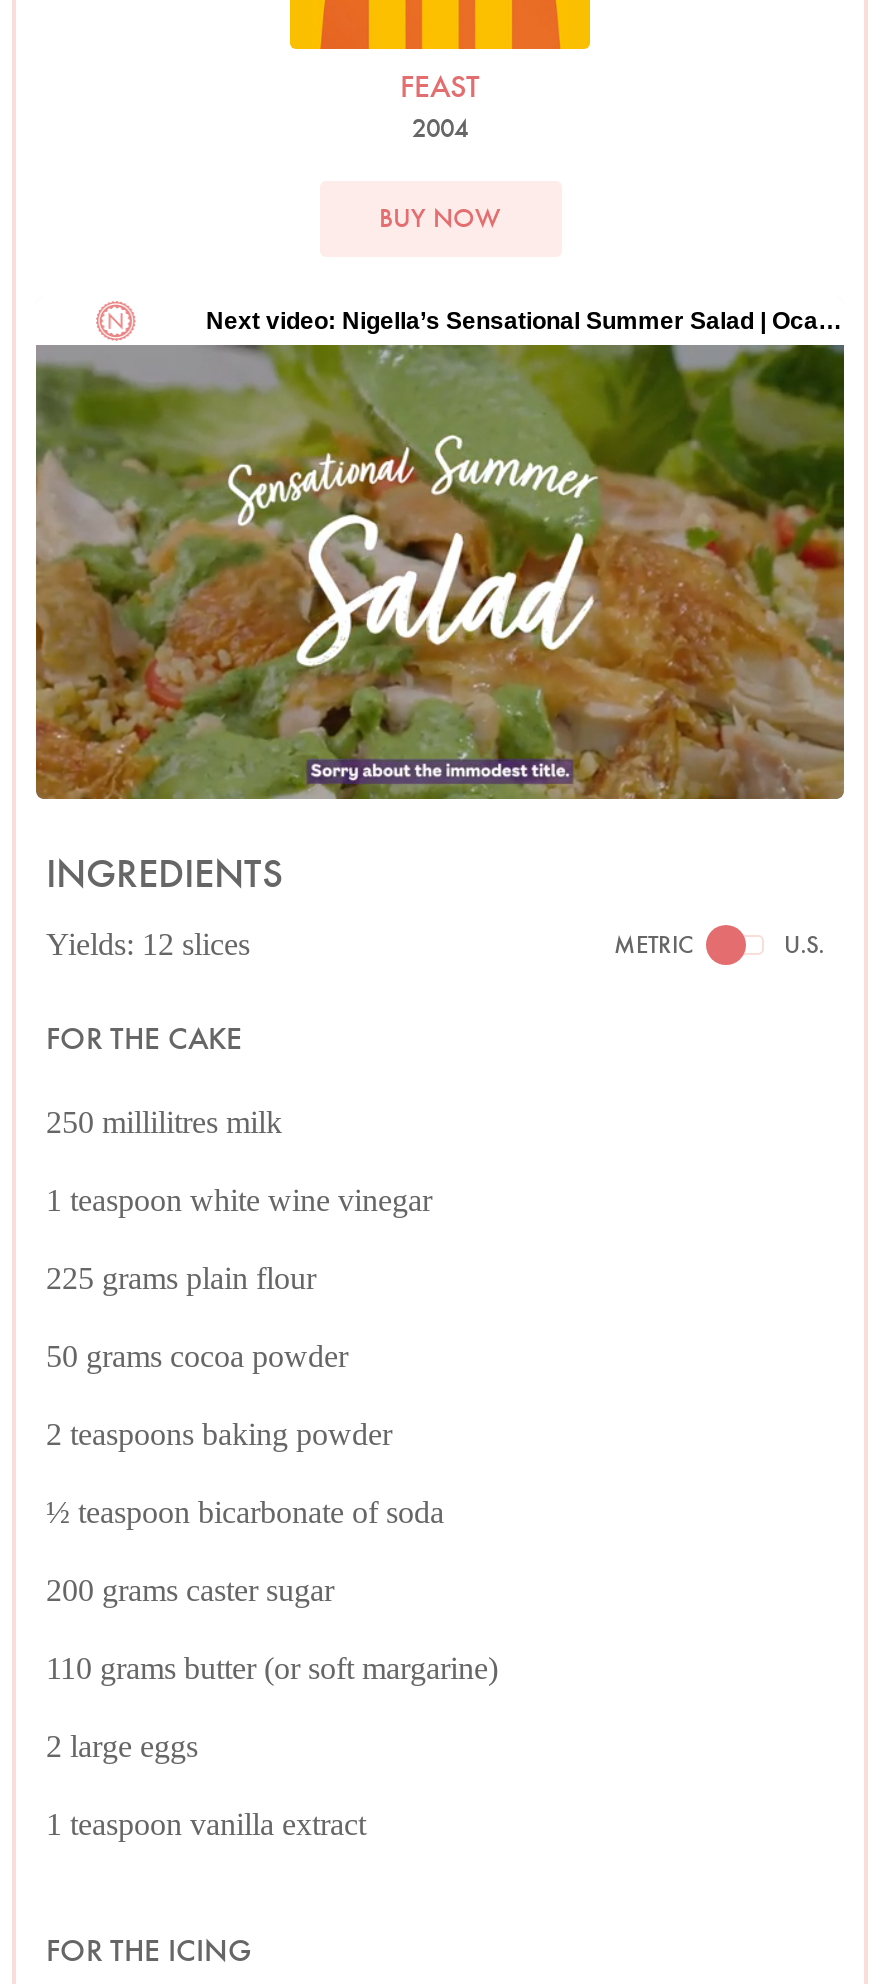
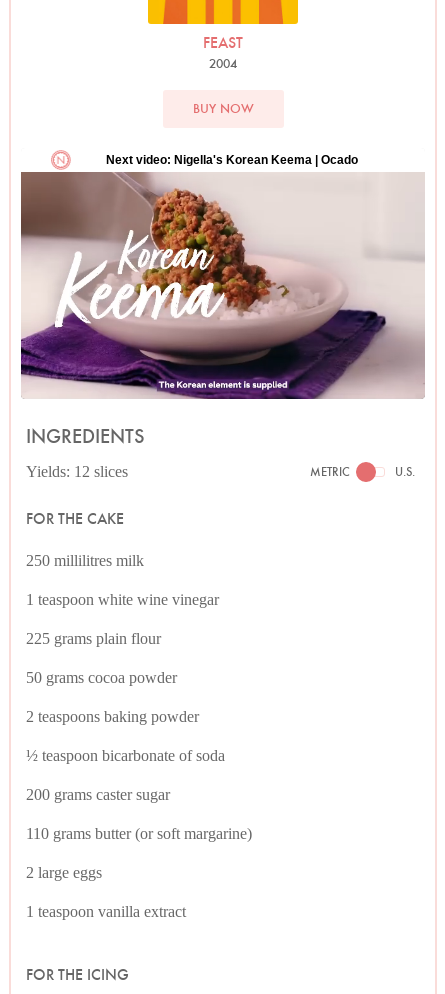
[34,310,846,802] [image] -> [20,154,425,400] [image]

